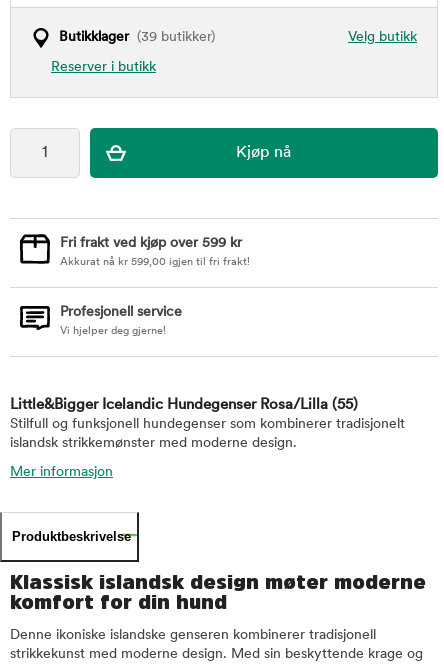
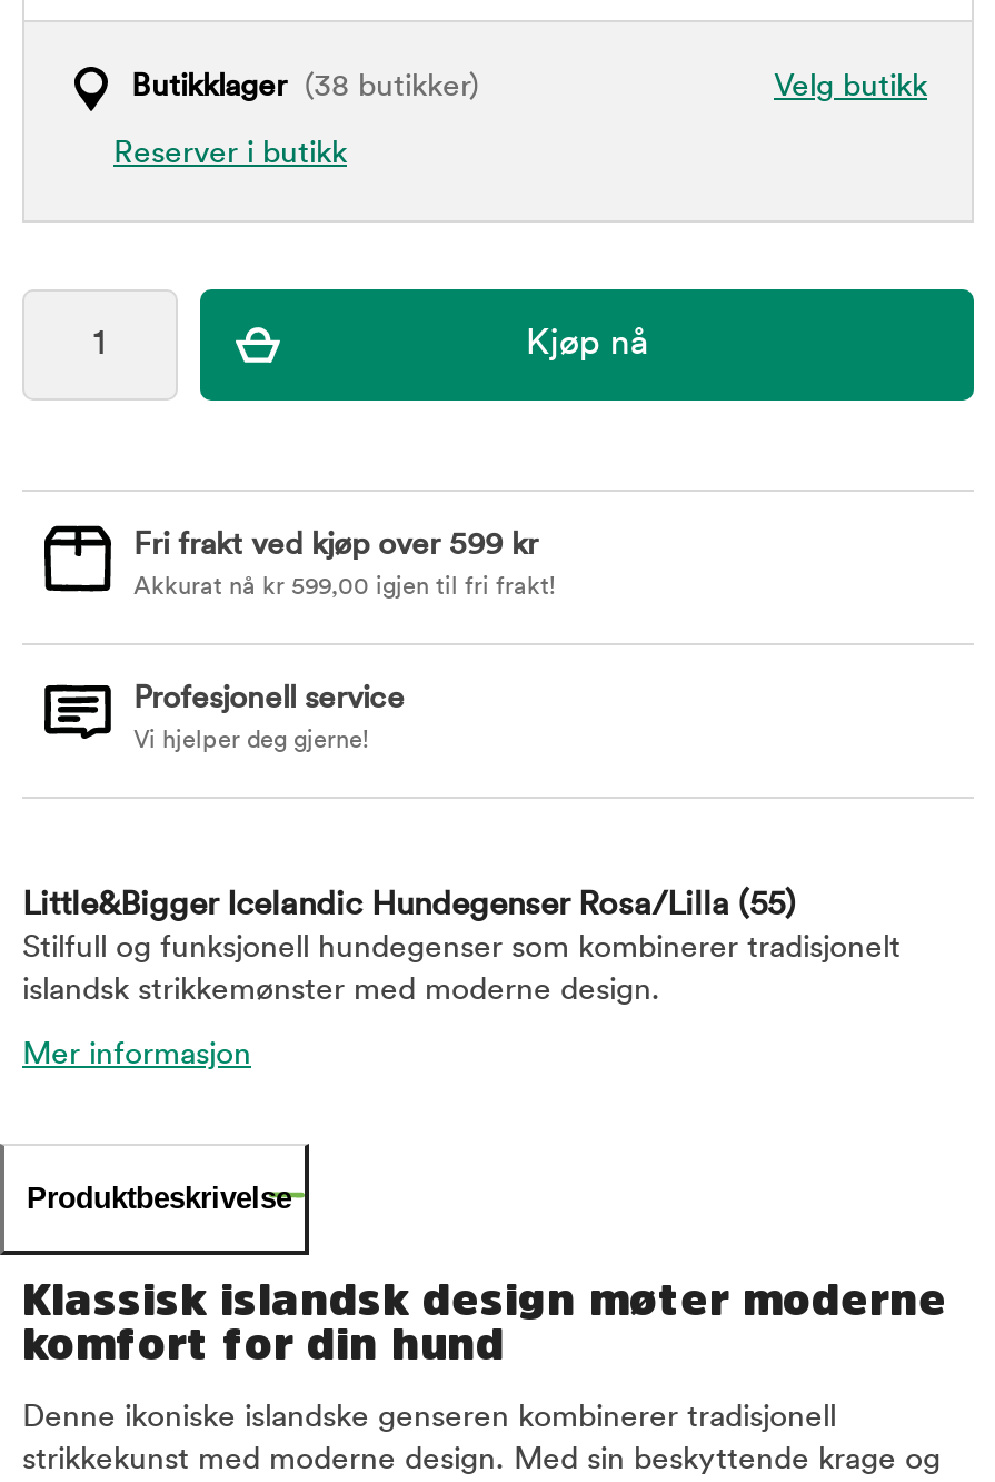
[59,30,215,45] Butikklager (39 butikker) -> [131,71,478,105] Butikklager (38 butikker)

